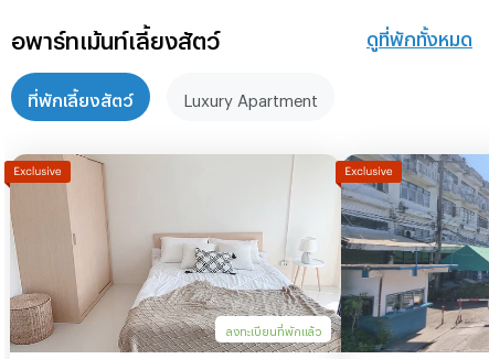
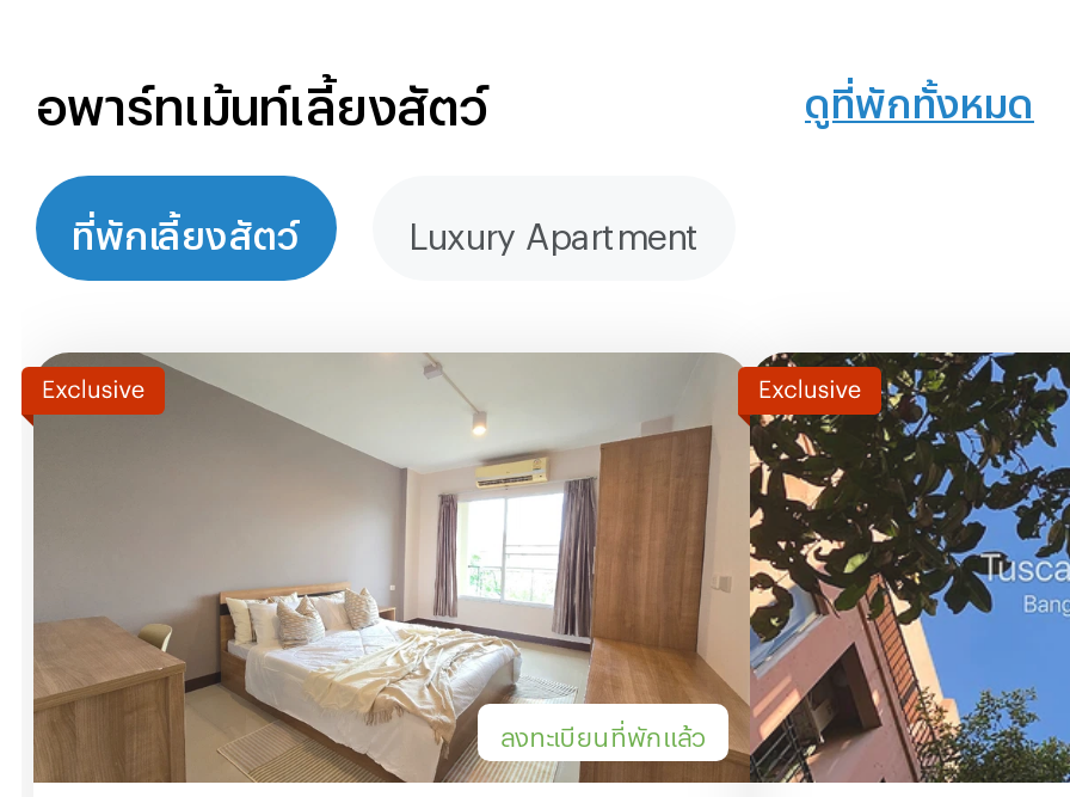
[10,153,486,353] [image] -> [31,350,1063,785] [image]

